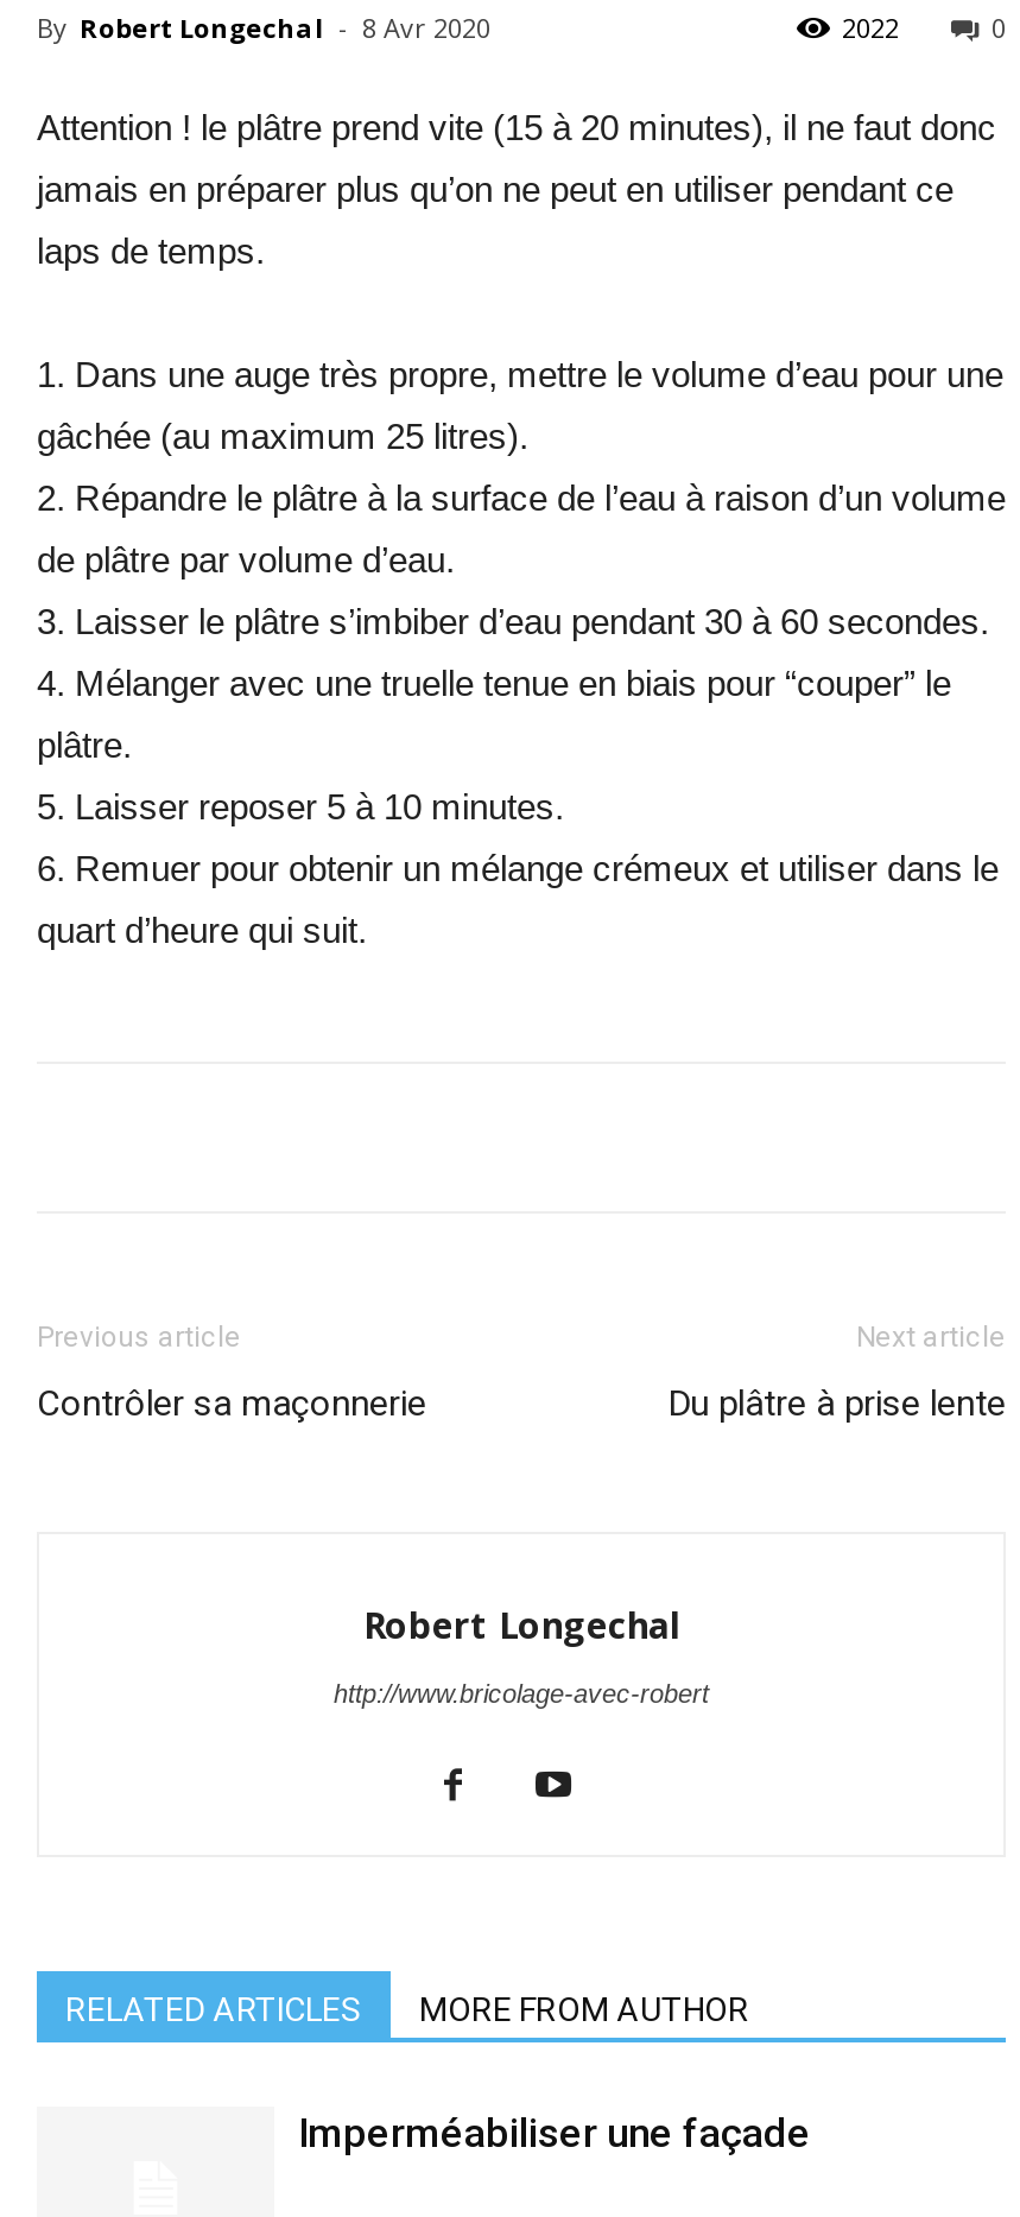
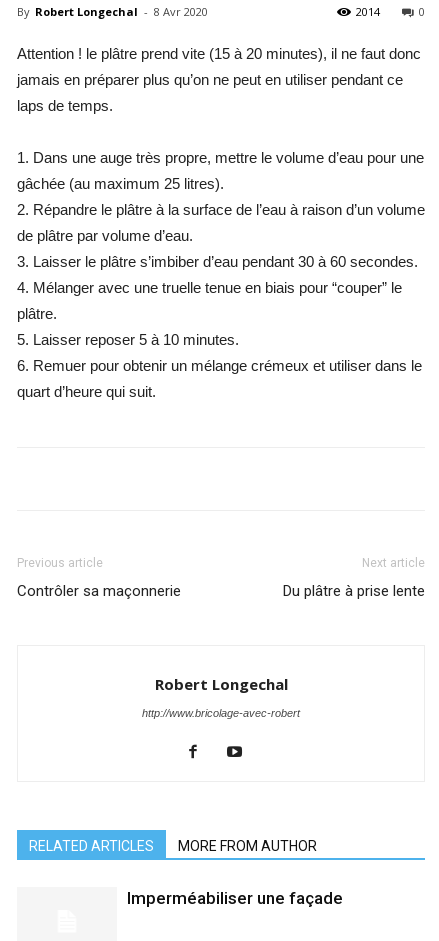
[842,9,899,45] 2022 -> [356,4,380,19] 2014

